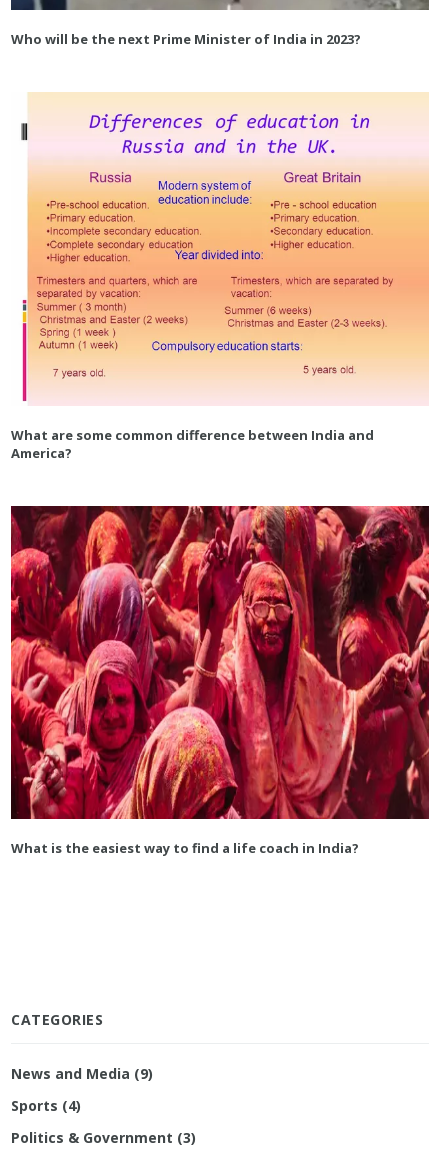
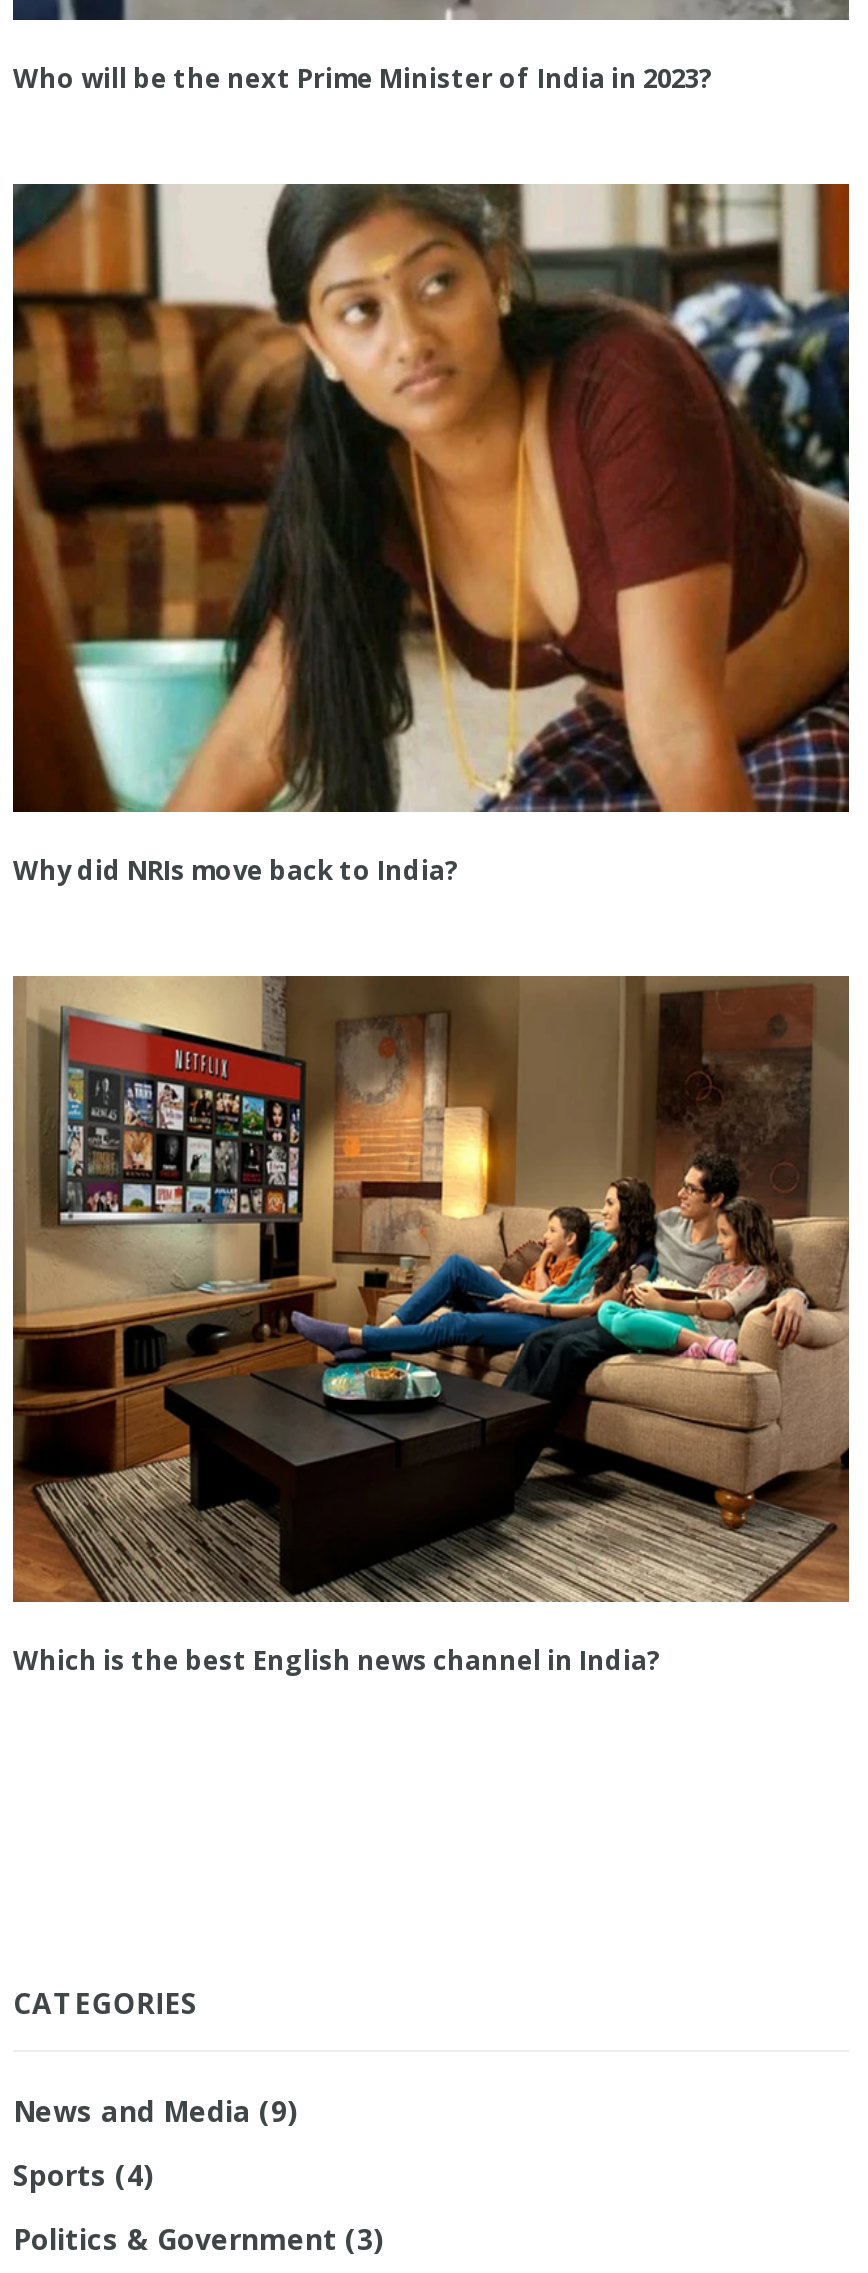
[11,92,429,462] [image] | What are some common difference between India and | America? -> [11,182,851,887] [image] | Why did NRIs move back to India?
[10,505,430,857] [image] | What is the easiest way to find a life coach in India? -> [11,974,851,1678] [image] | Which is the best English news channel in India?

